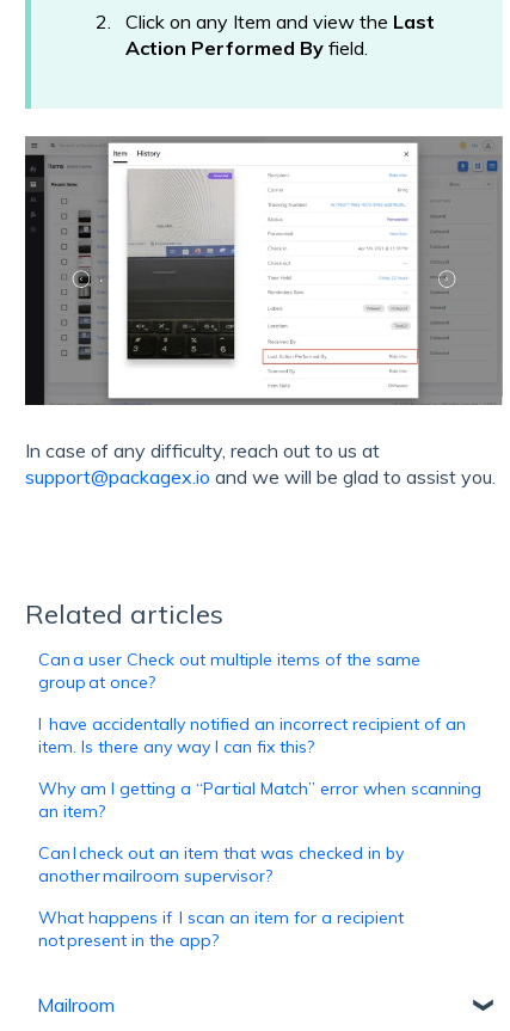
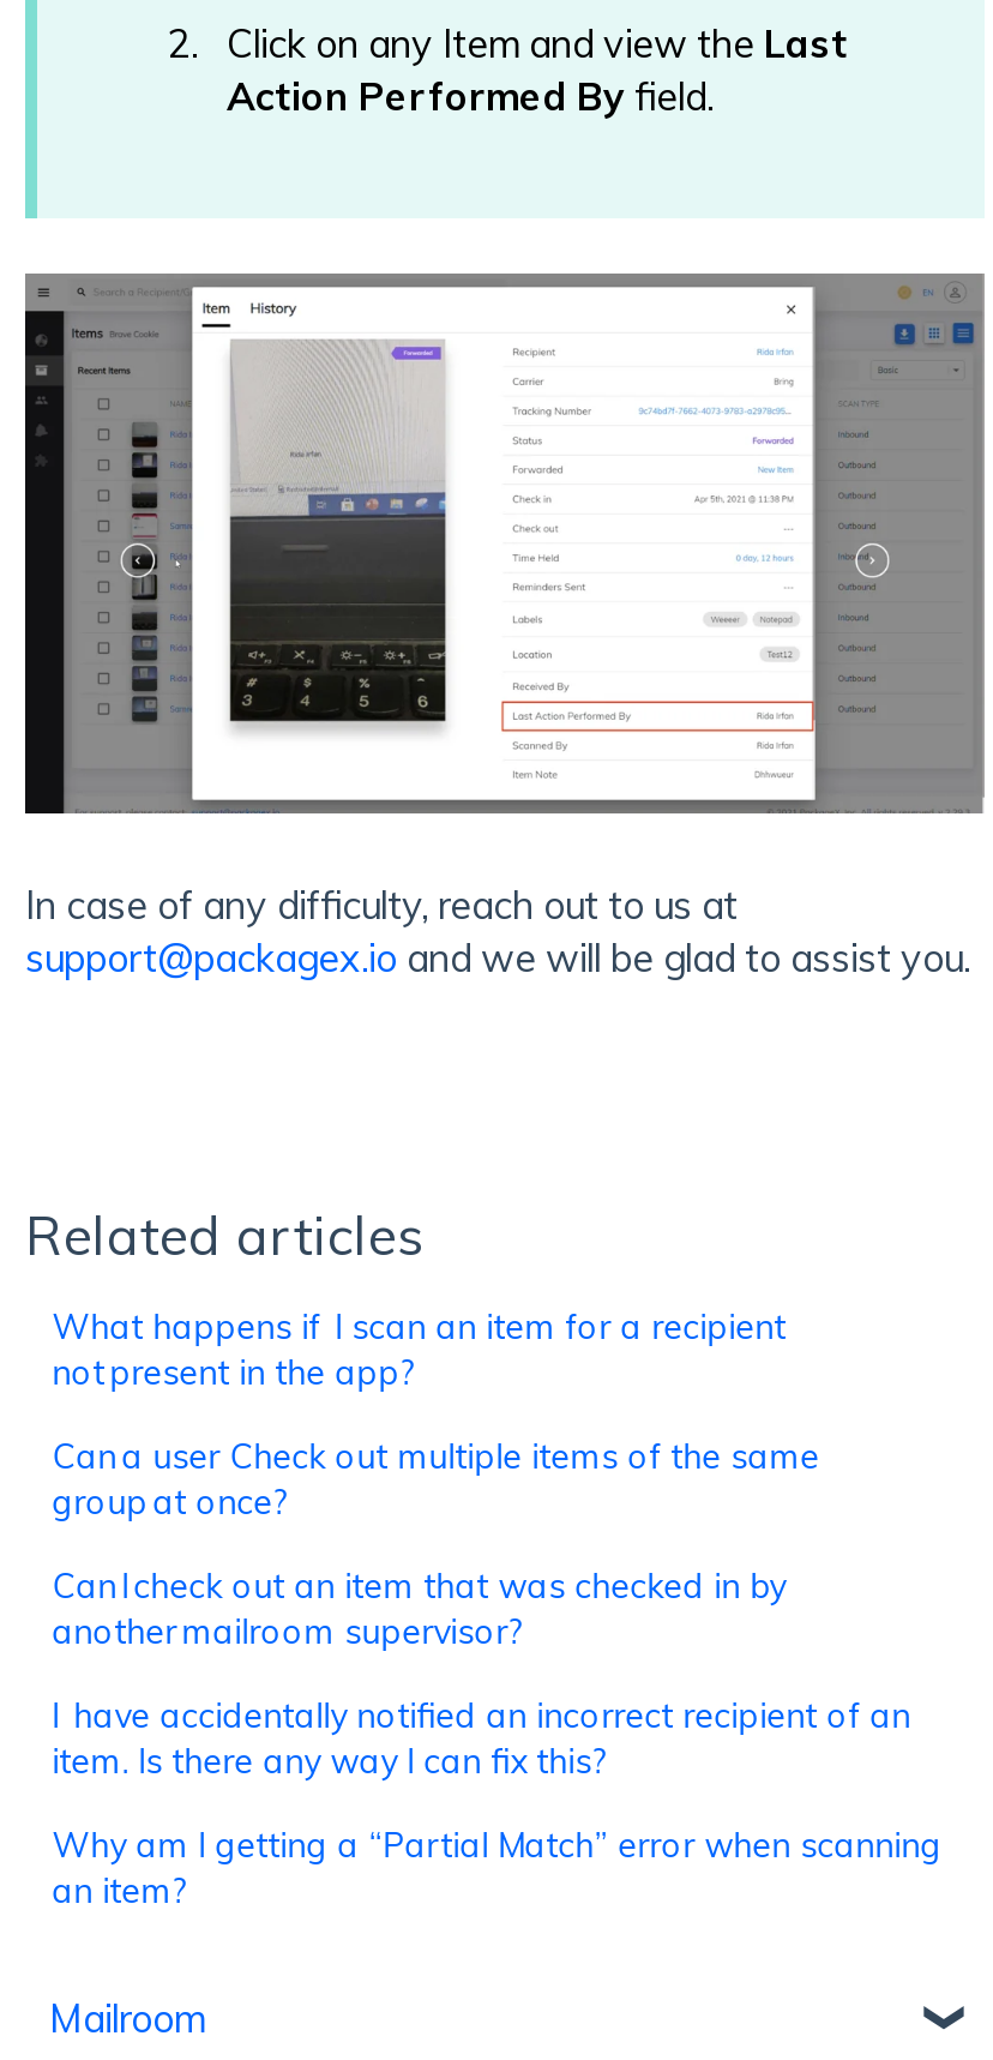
moved [38,649,421,693] -> [52,1434,820,1523]: Can a user Check out multiple items of the same | group at once?
moved [38,714,482,822] -> [52,1693,942,1911]: I have accidentally notified an incorrect recipient of an | item. Is there any way I can fix this? | Why am I getting a “Partial Match” error when scanning | an item?
moved [38,843,404,887] -> [52,1564,786,1652]: Can I check out an item that was checked in by | another mailroom supervisor?
moved [38,907,404,951] -> [52,1304,786,1393]: What happens if I scan an item for a recipient | not present in the app?

